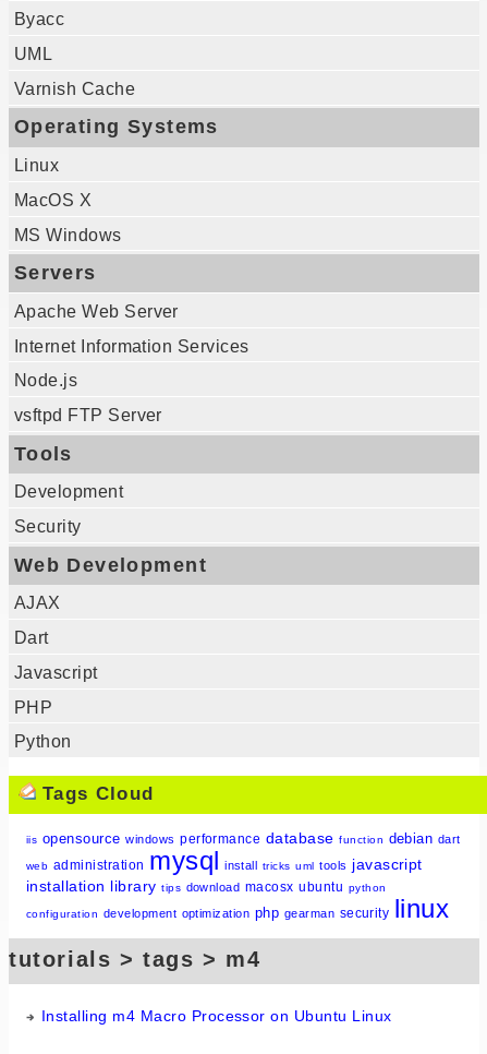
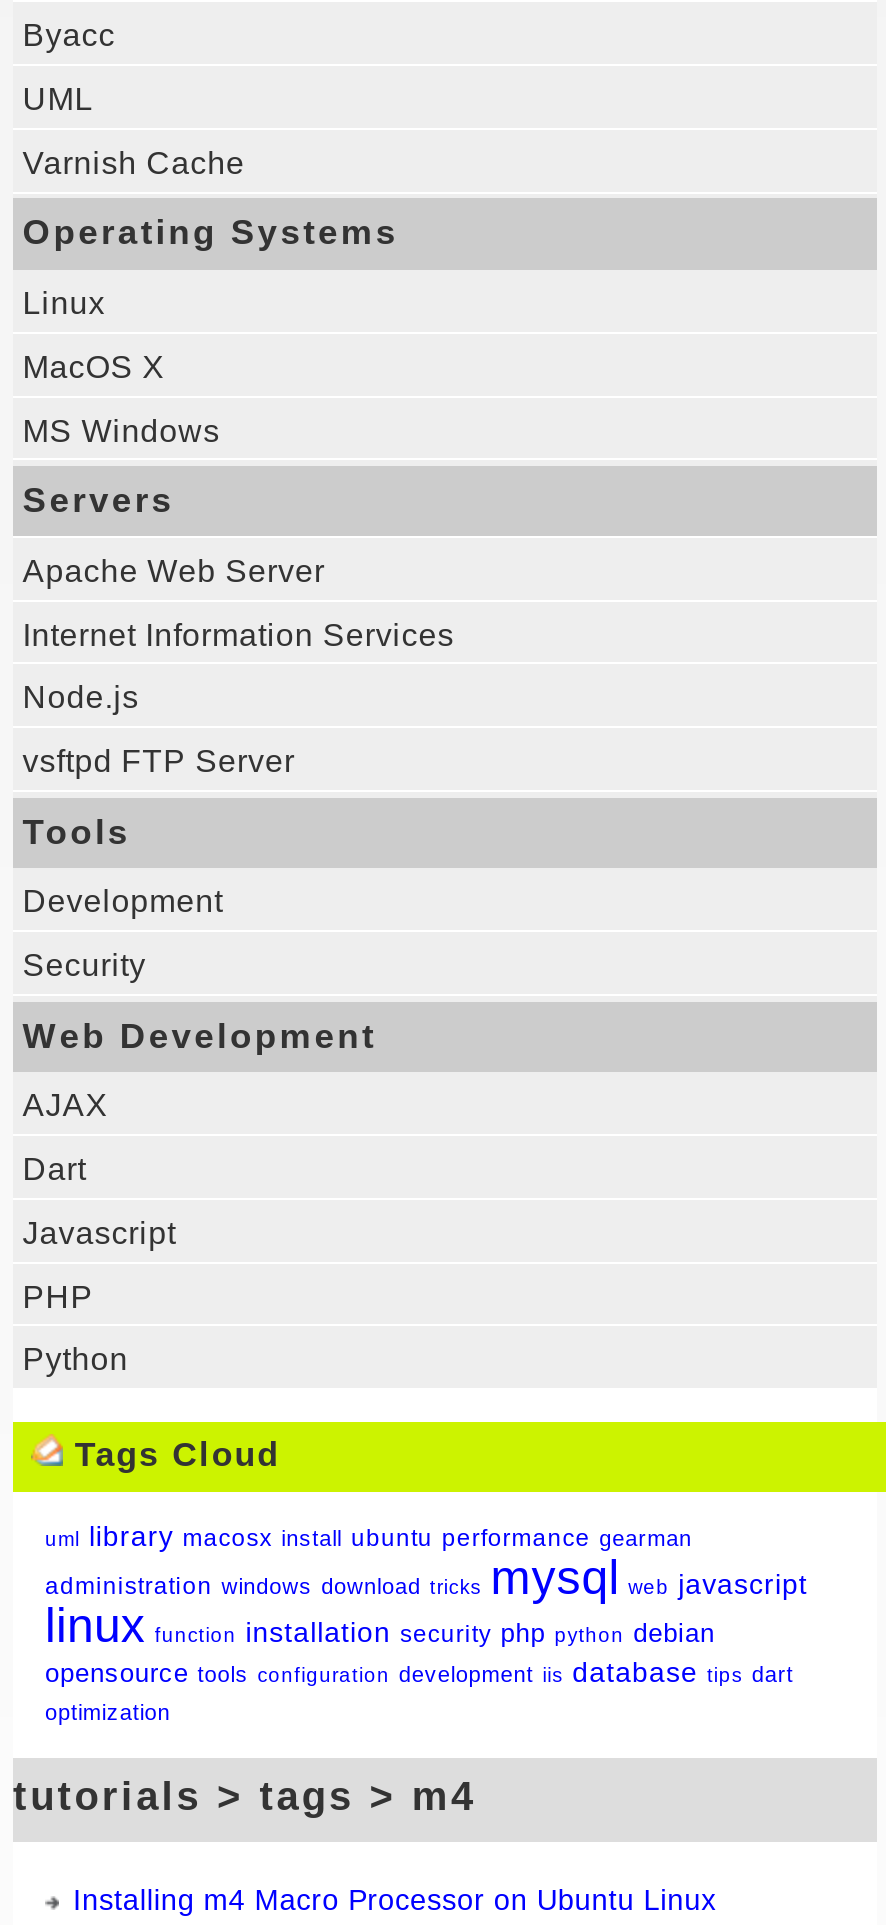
[26,829,461,923] iis opensource windows performance database function debian dart | web administration mysql install tricks uml tools javascript | installation library tips download macosx ubuntu python | configuration development optimization php gearman security linux -> [45,1520,808,1724] uml library macosx install ubuntu performance gearman | administration windows download tricks mysql web javascript | linux function installation security php python debian | opensource tools configuration development iis database tips dart | optimization

